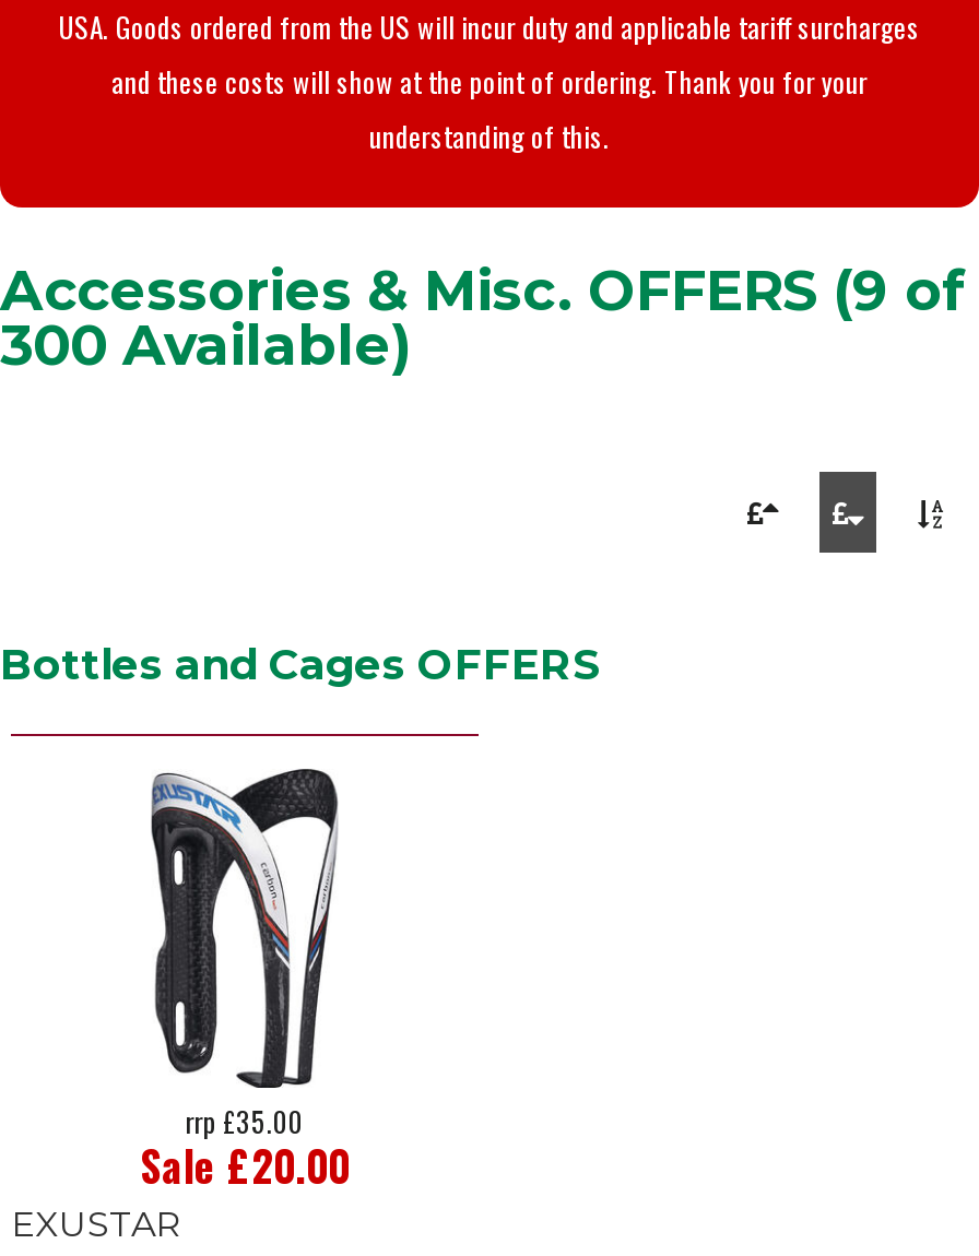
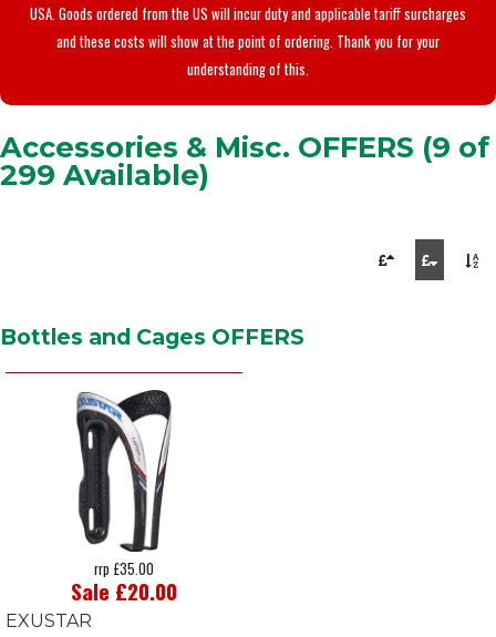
[0,311,411,379] 300 Available) -> [0,158,209,192] 299 Available)

